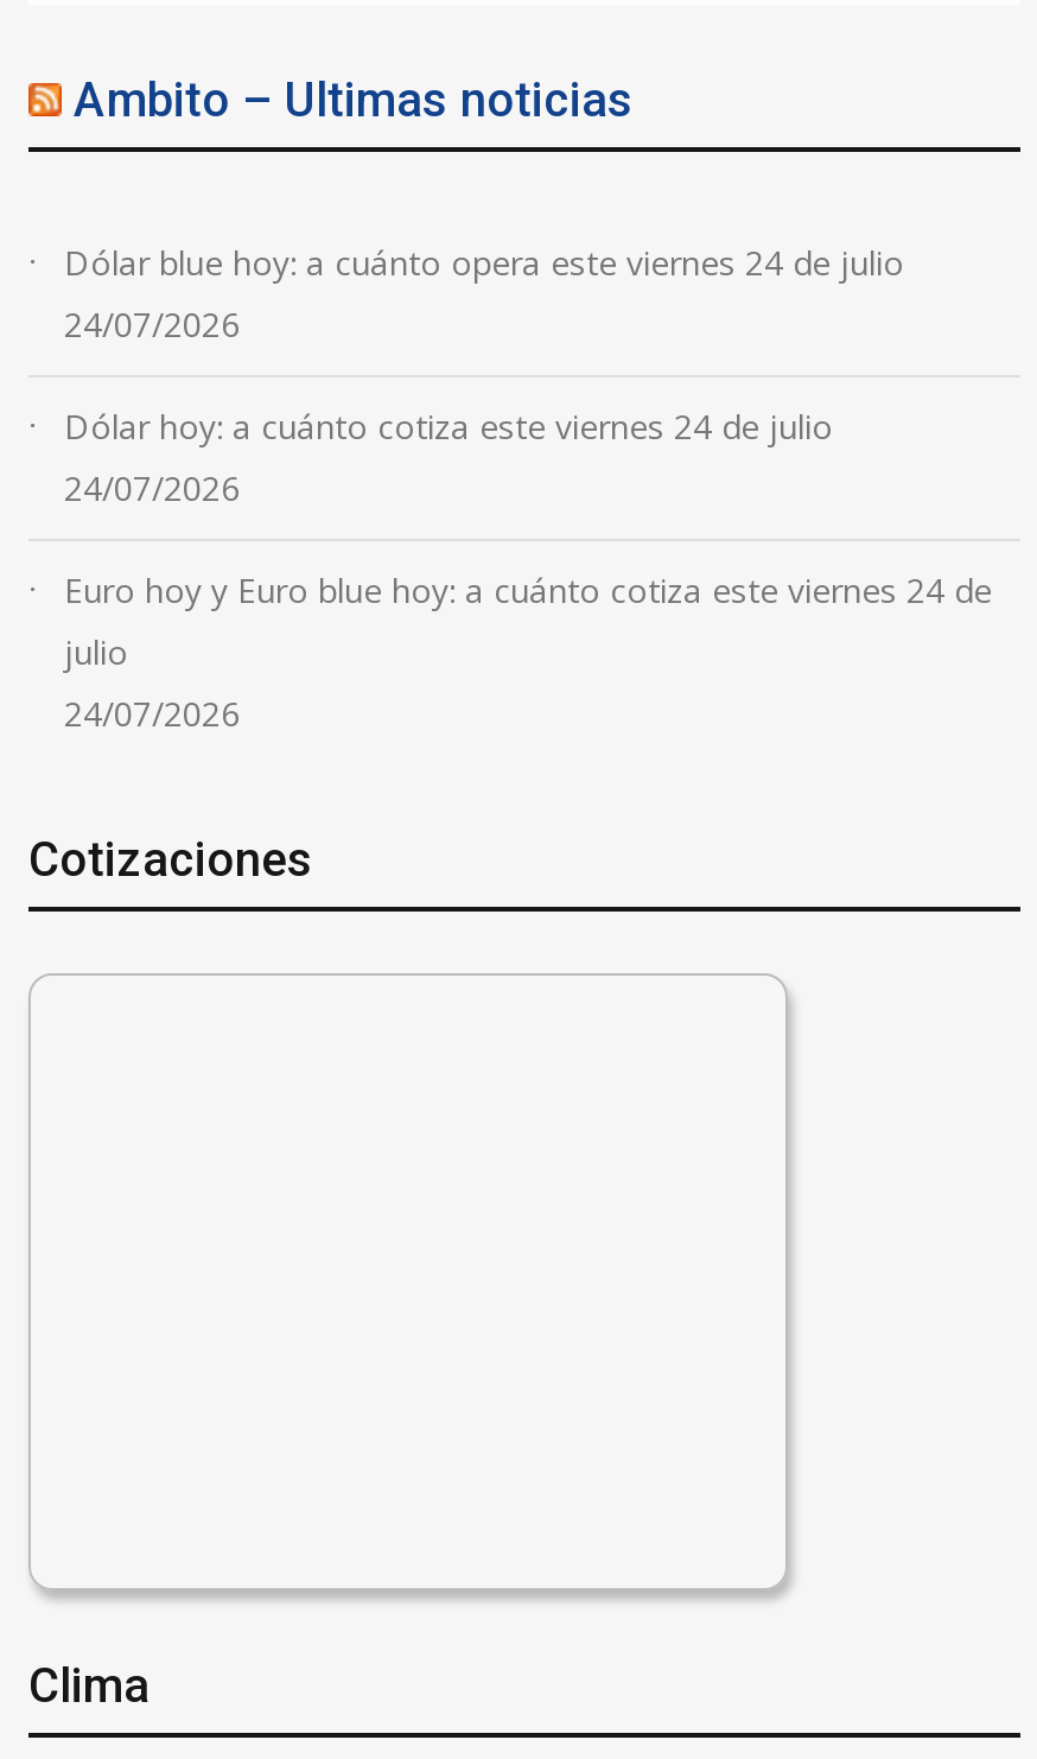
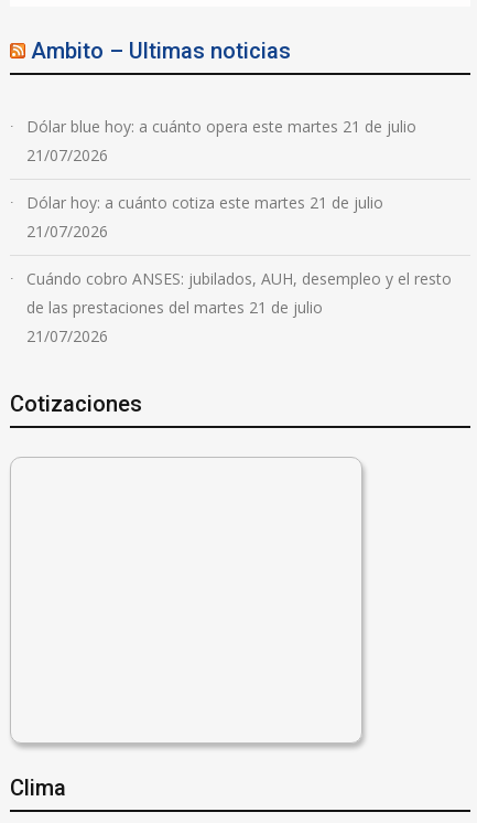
[64,240,904,347] Dólar blue hoy: a cuánto opera este viernes 24 de julio | 24/07/2026 -> [26,116,416,165] Dólar blue hoy: a cuánto opera este martes 21 de julio | 21/07/2026
[64,404,833,510] Dólar hoy: a cuánto cotiza este viernes 24 de julio | 24/07/2026 -> [26,192,383,242] Dólar hoy: a cuánto cotiza este martes 21 de julio | 21/07/2026
[64,567,992,736] Euro hoy y Euro blue hoy: a cuánto cotiza este viernes 24 de | julio | 24/07/2026 -> [26,268,452,346] Cuándo cobro ANSES: jubilados, AUH, desempleo y el resto | de las prestaciones del martes 21 de julio | 21/07/2026

